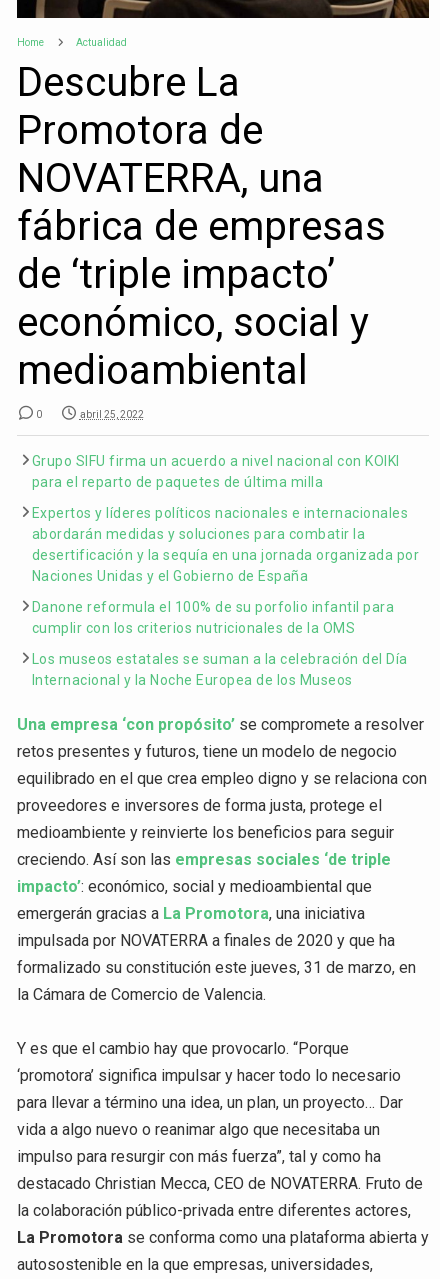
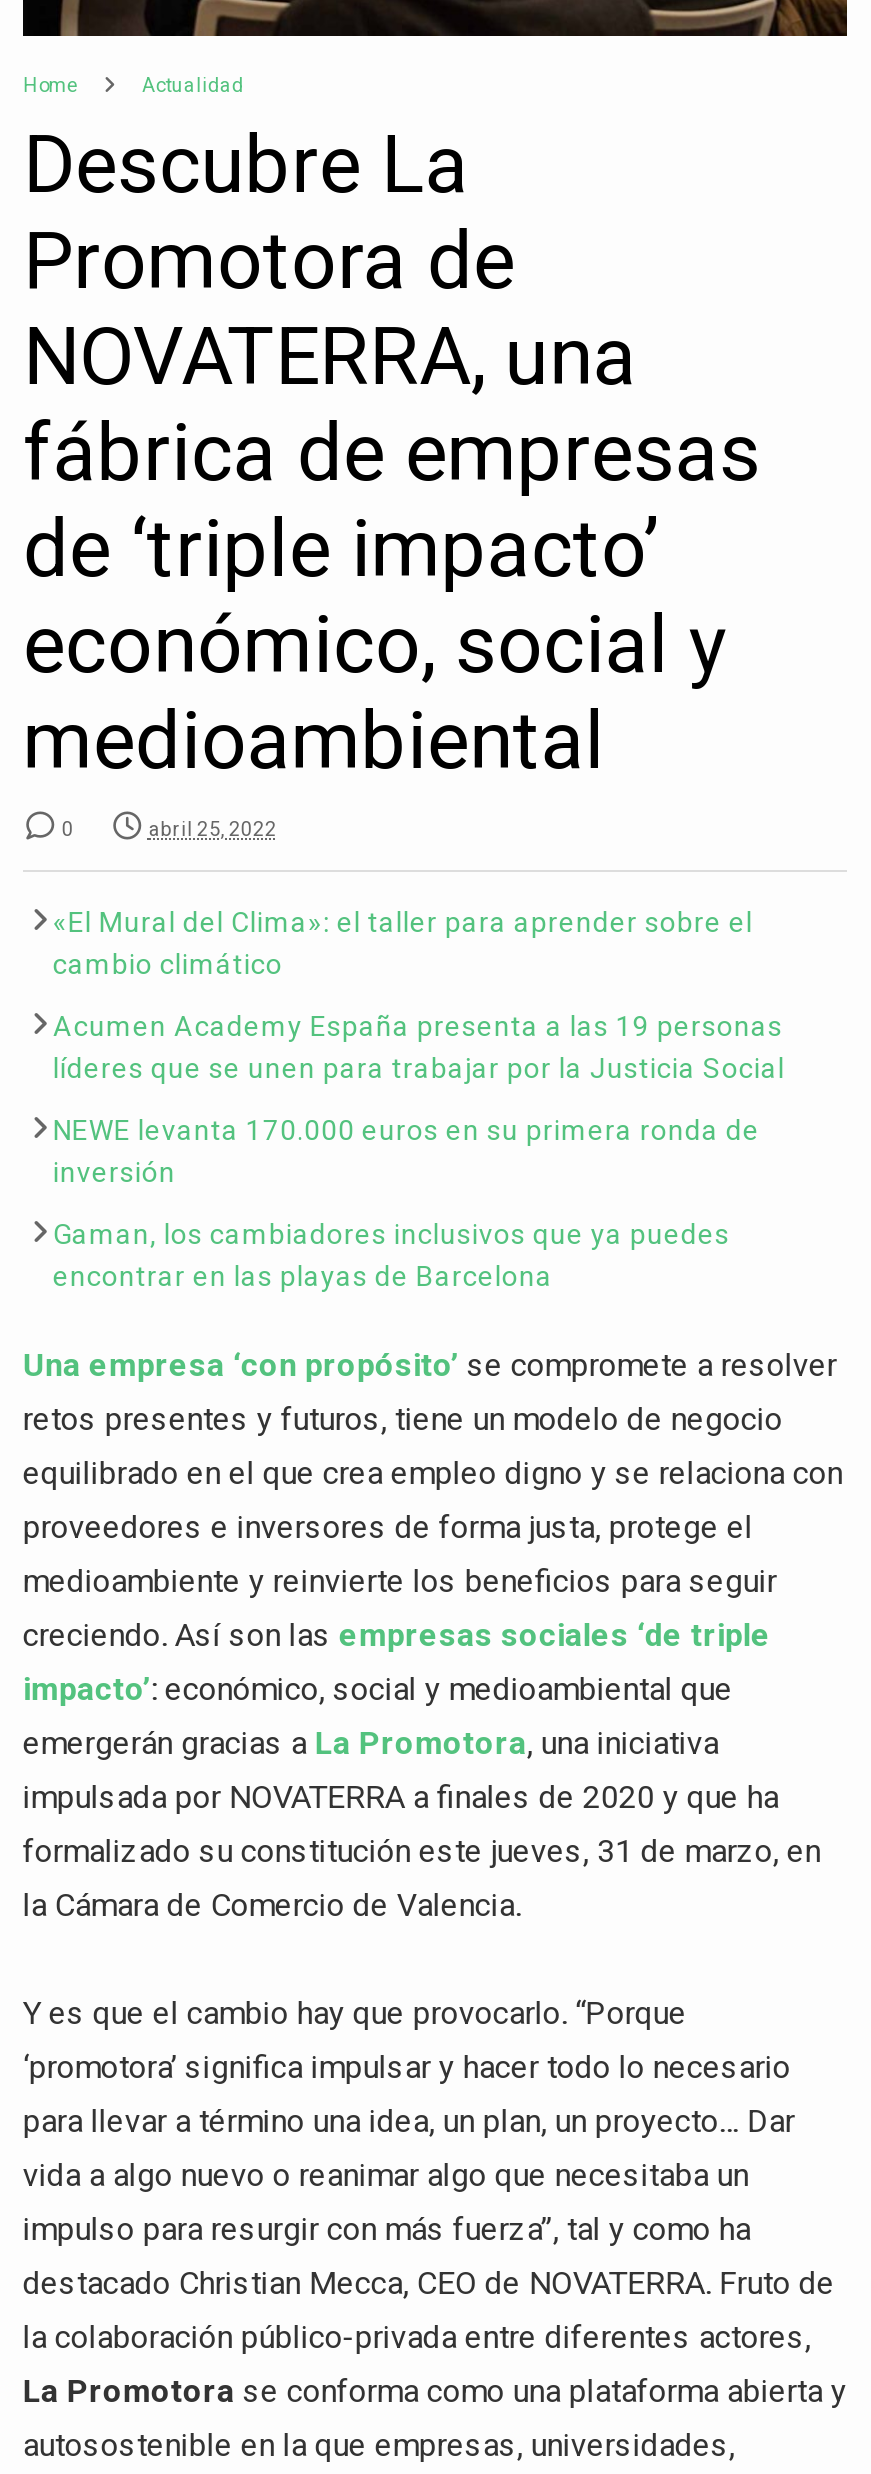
[32,453,400,490] Grupo SIFU firma un acuerdo a nivel nacional con KOIKI | para el reparto de paquetes de última milla -> [53,906,753,980] «El Mural del Clima»: el taller para aprender sobre el | cambio climático
[32,505,419,584] Expertos y líderes políticos nacionales e internacionales | abordarán medidas y soluciones para combatir la | desertificación y la sequía en una jornada organizada por | Naciones Unidas y el Gobierno de España -> [53,1010,785,1084] Acumen Academy España presenta a las 19 personas | líderes que se unen para trabajar por la Justicia Social
[32,599,394,636] Danone reformula el 100% de su porfolio infantil para | cumplir con los criterios nutricionales de la OMS -> [53,1114,760,1188] NEWE levanta 170.000 euros en su primera ronda de | inversión
[32,651,408,688] Los museos estatales se suman a la celebración del Día | Internacional y la Noche Europea de los Museos -> [53,1218,730,1292] Gaman, los cambiadores inclusivos que ya puedes | encontrar en las playas de Barcelona

